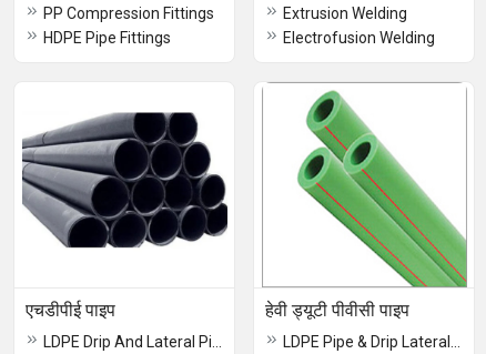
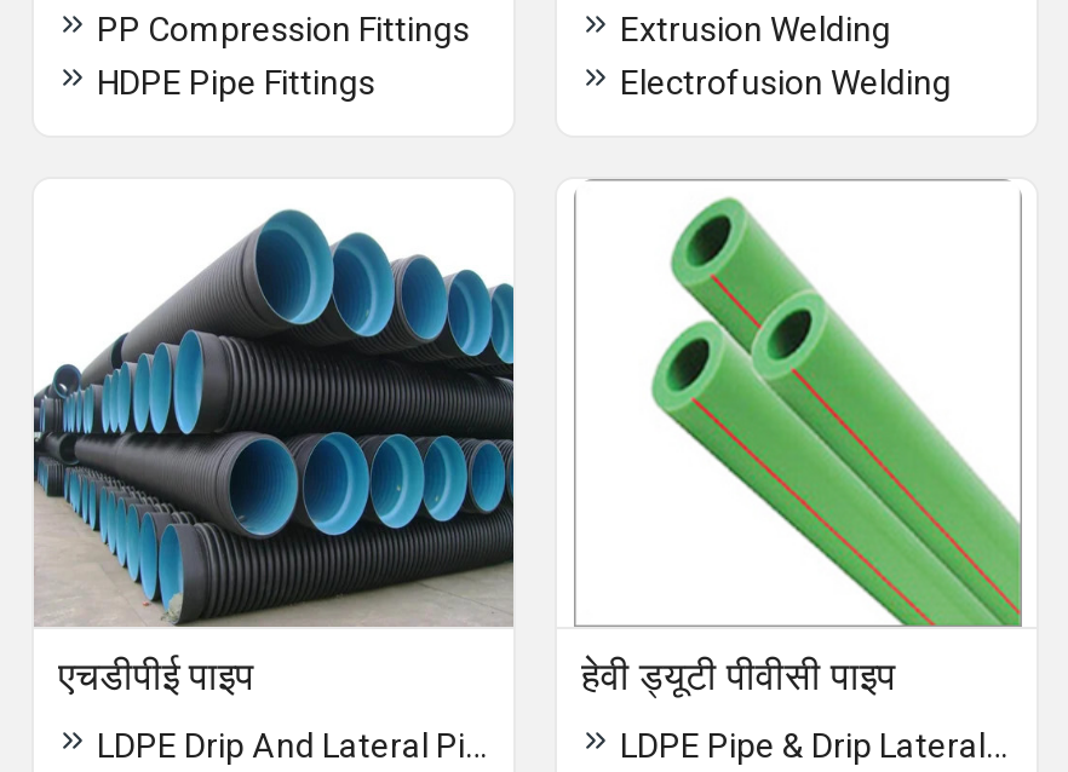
[14,97,234,287] [image] -> [31,208,516,629] [image]

